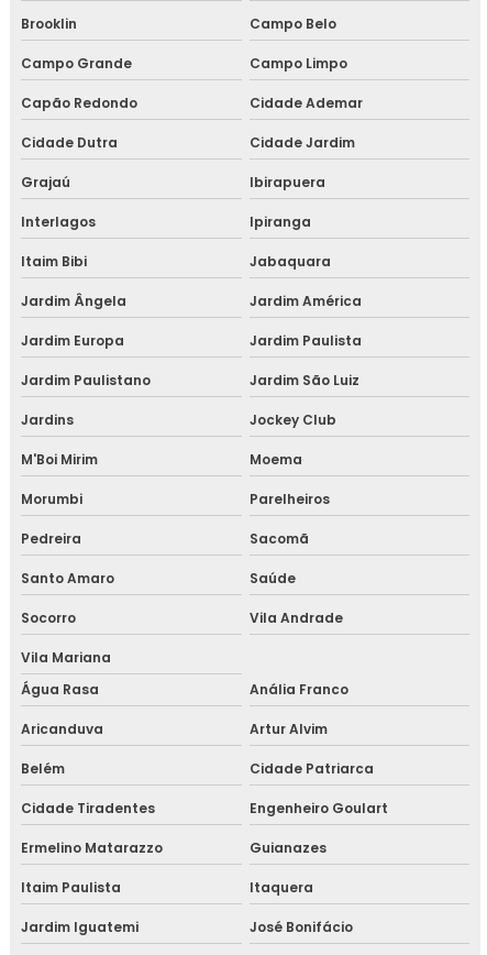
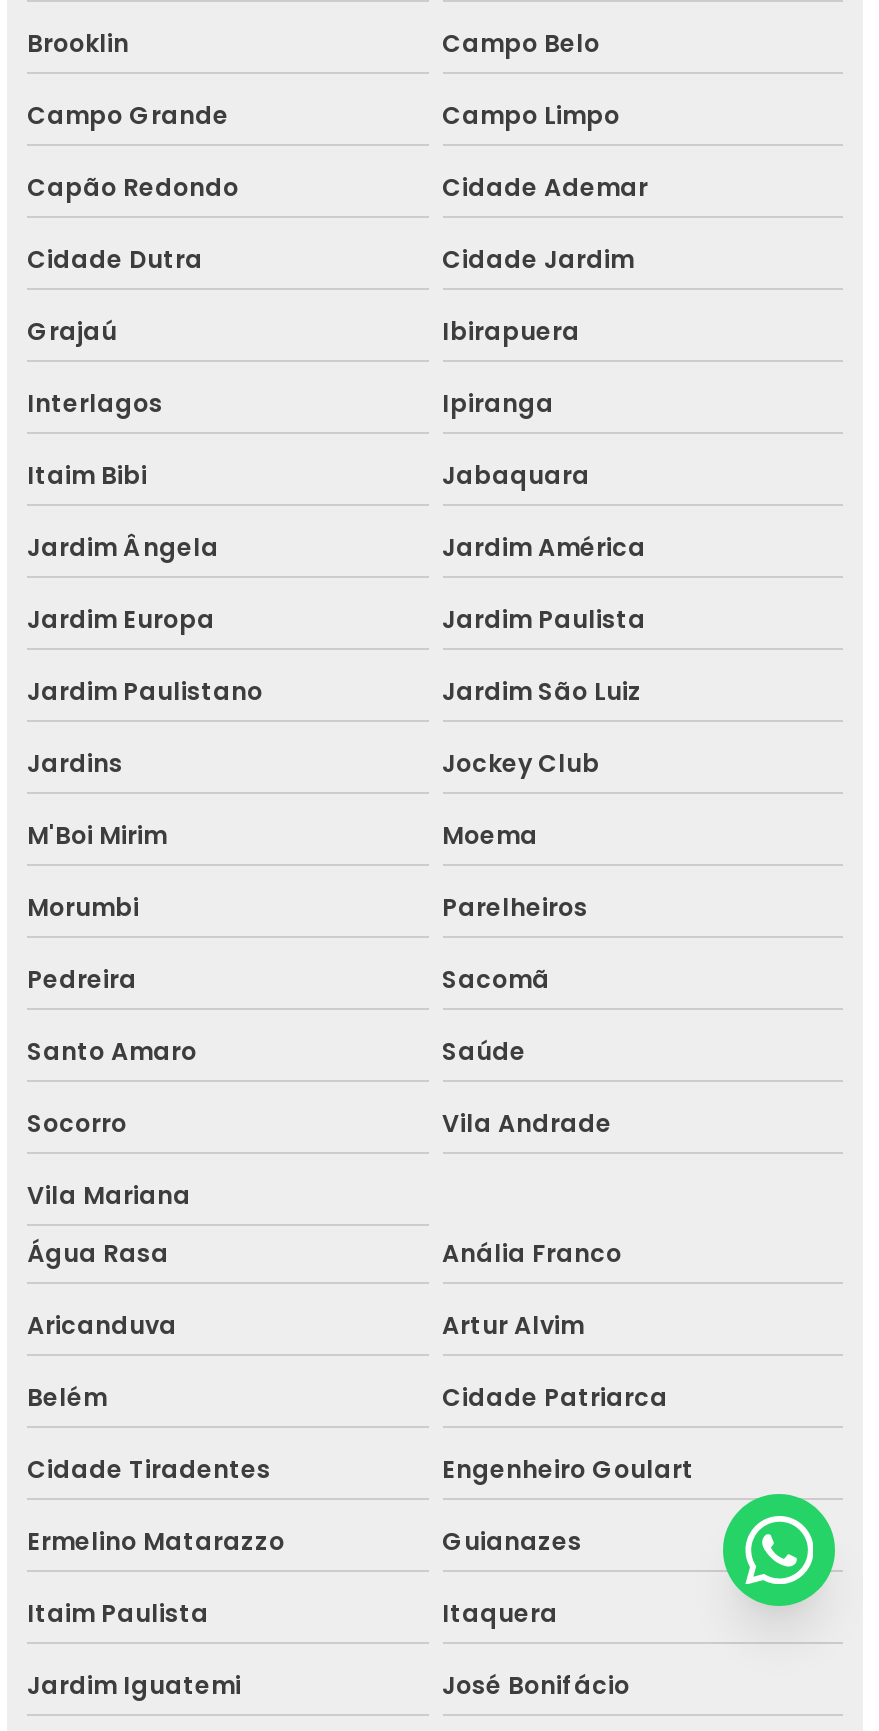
none -> [721,1492,837,1620] [image]

